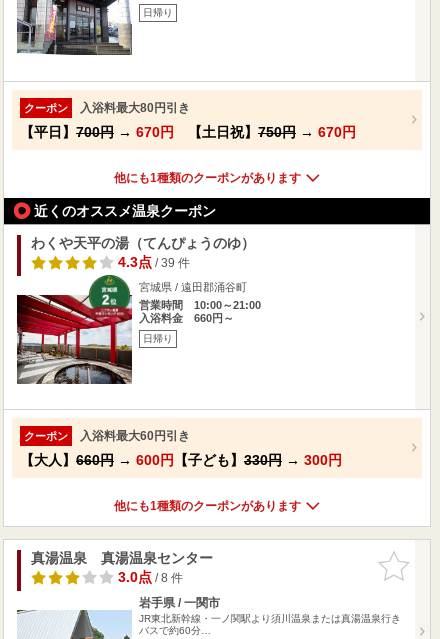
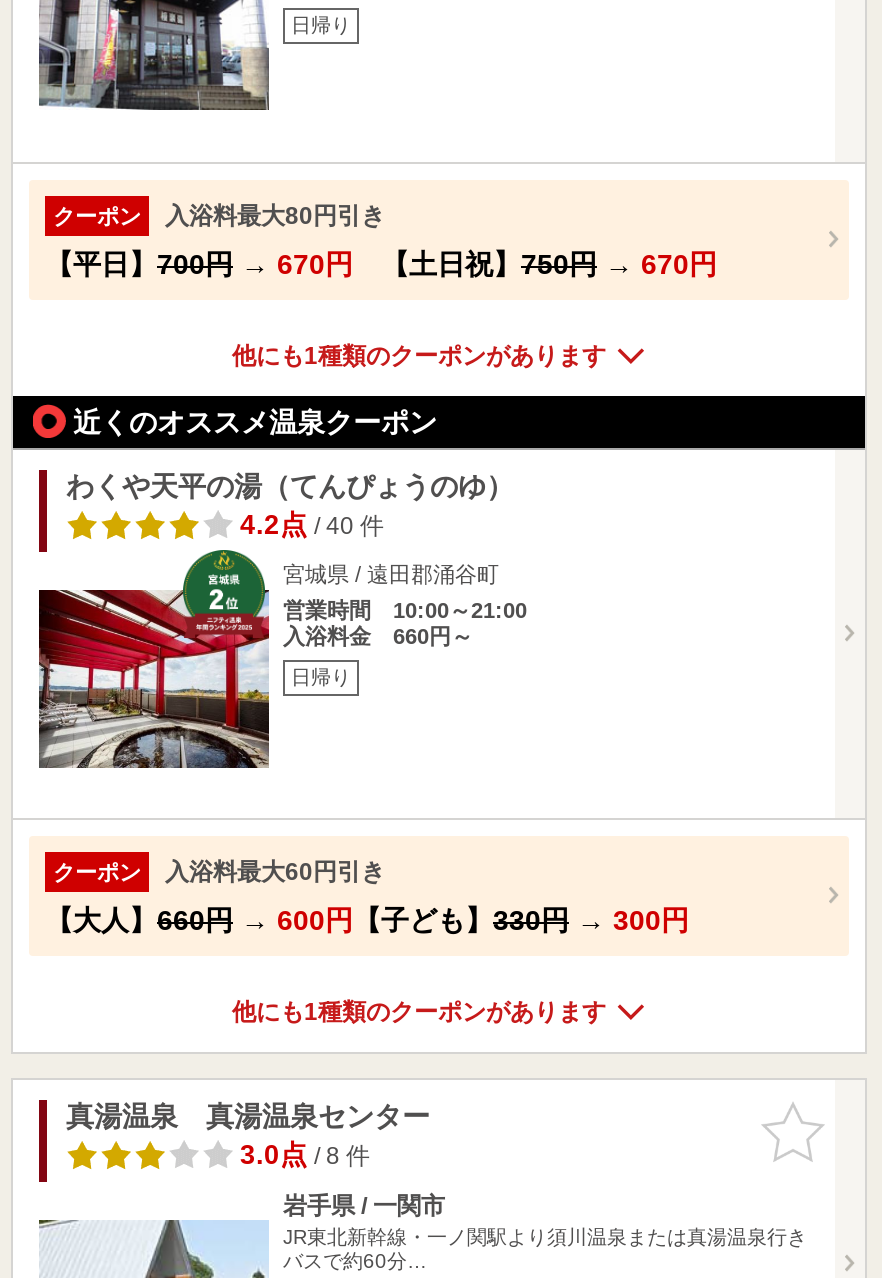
[117,255,189,270] 4.3点/ 39 件 -> [240,509,384,539] 4.2点/ 40 件

